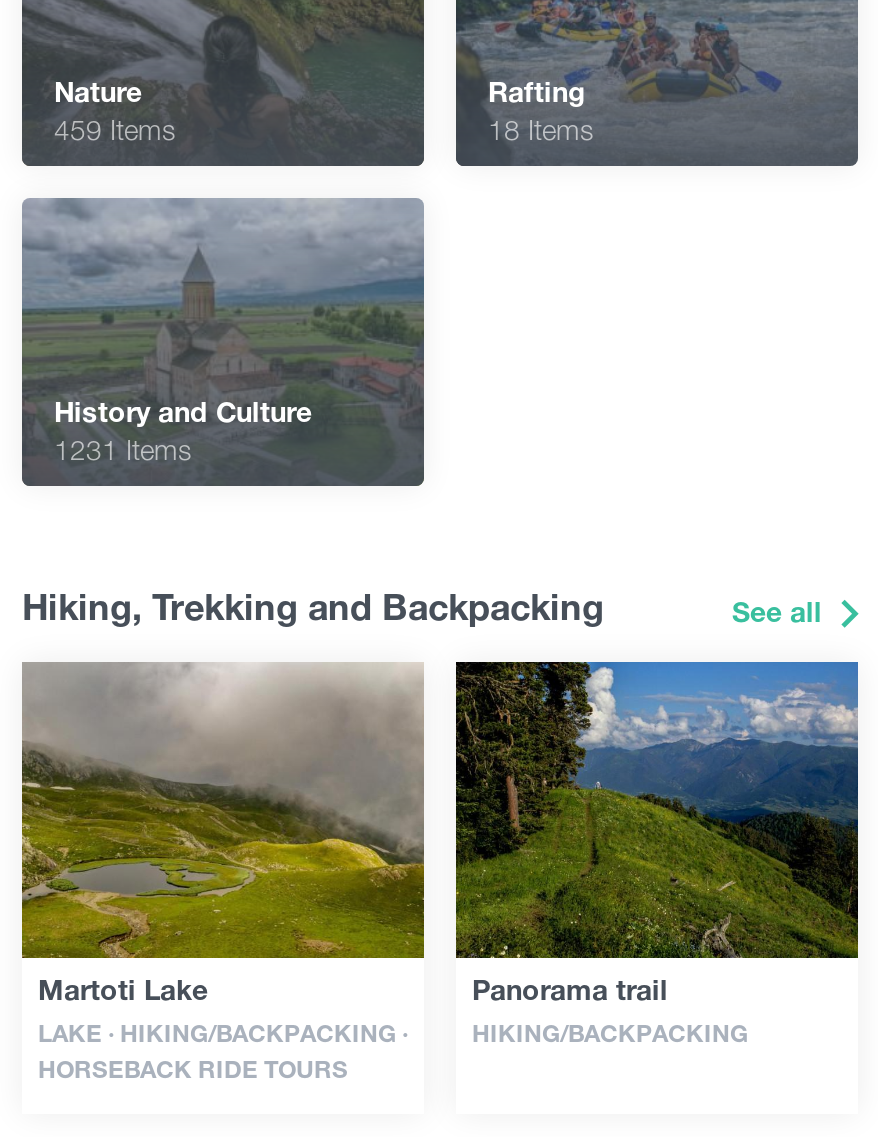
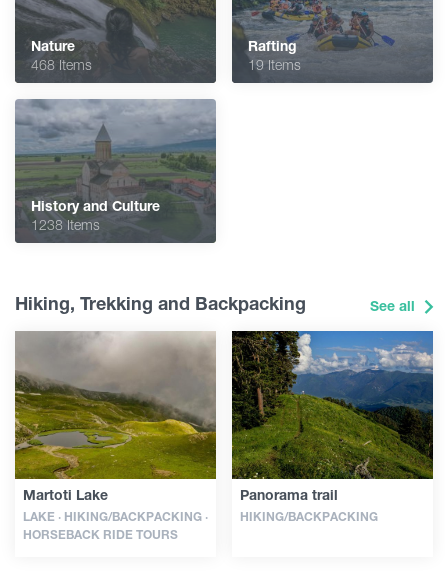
[54,112,176,146] 459 Items -> [31,56,92,73] 468 Items
[488,112,594,146] 18 Items -> [248,56,301,73] 19 Items
[54,431,192,465] 1231 Items -> [31,215,100,232] 1238 Items

